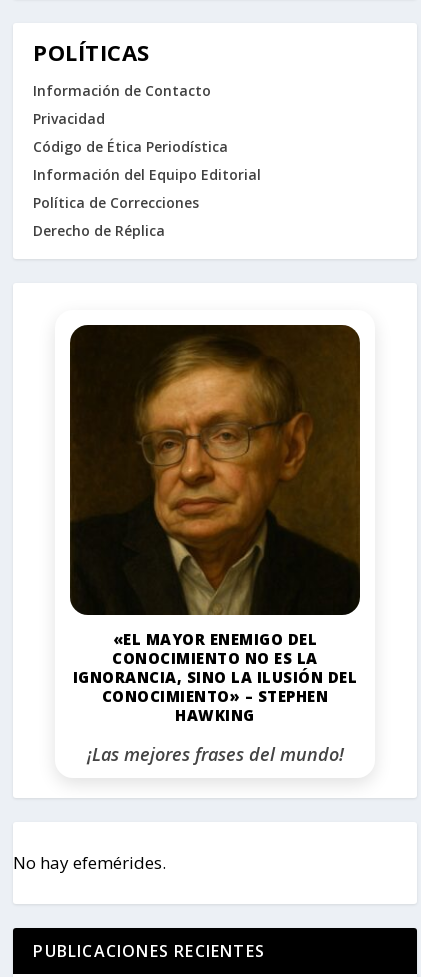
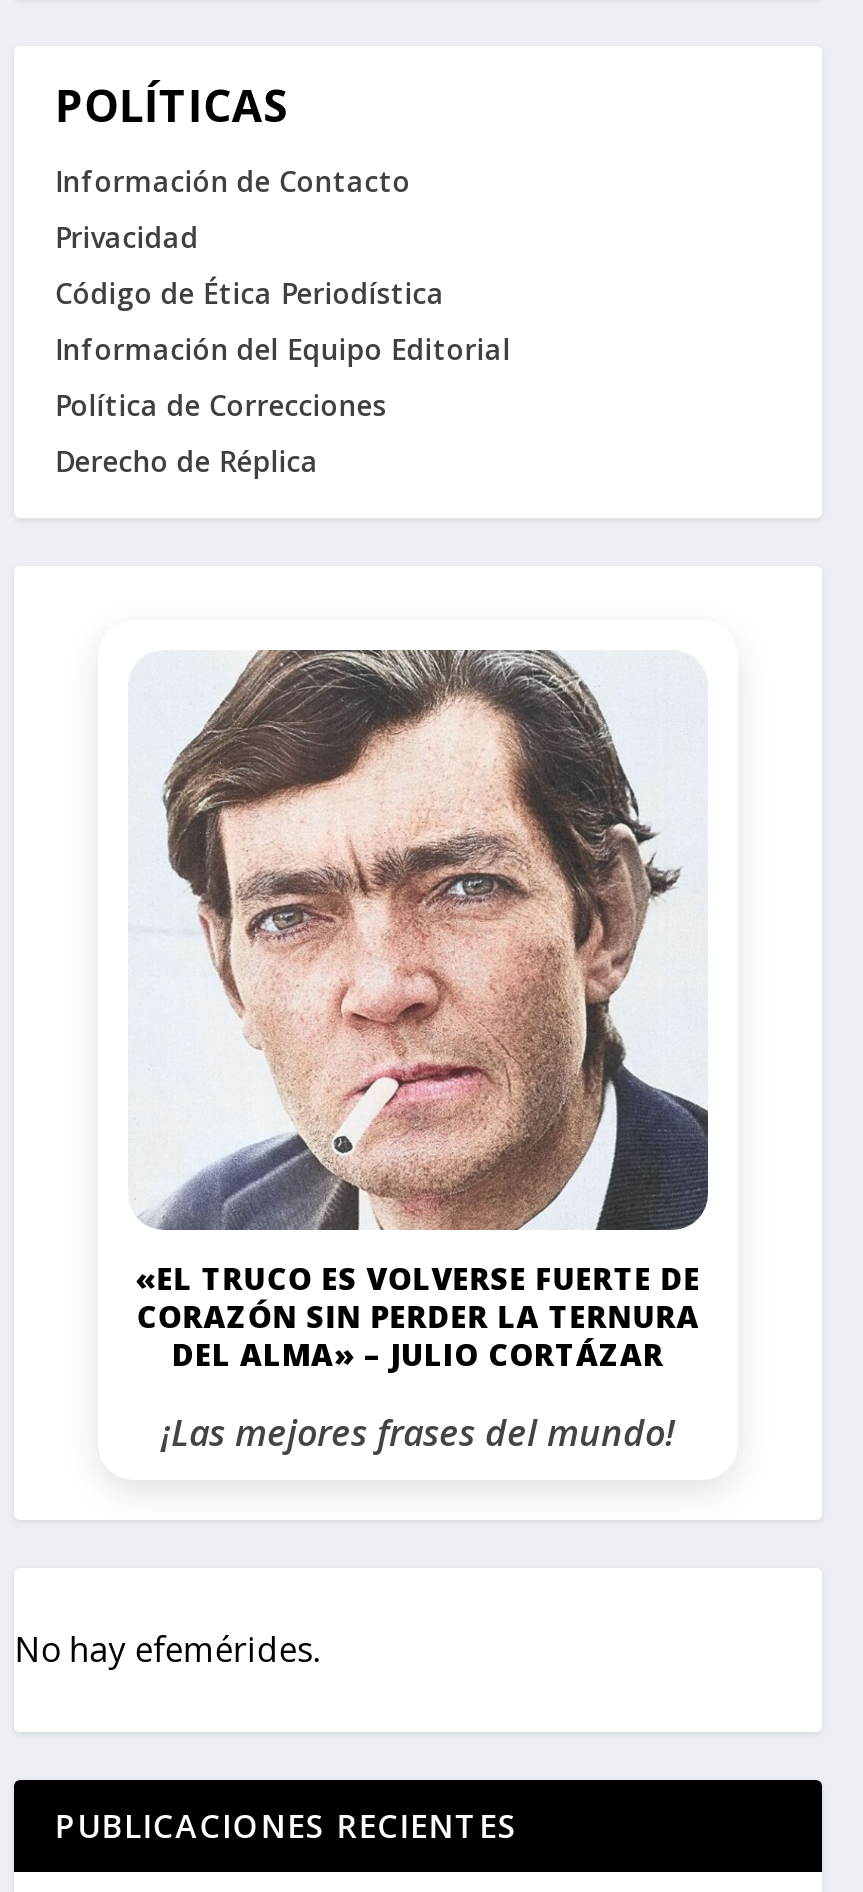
[69,324,361,725] [image] | «EL MAYOR ENEMIGO DEL | CONOCIMIENTO NO ES LA | IGNORANCIA, SINO LA ILUSIÓN DEL | CONOCIMIENTO» – STEPHEN | HAWKING -> [128,648,708,1374] [image] | «EL TRUCO ES VOLVERSE FUERTE DE | CORAZÓN SIN PERDER LA TERNURA | DEL ALMA» – JULIO CORTÁZAR

